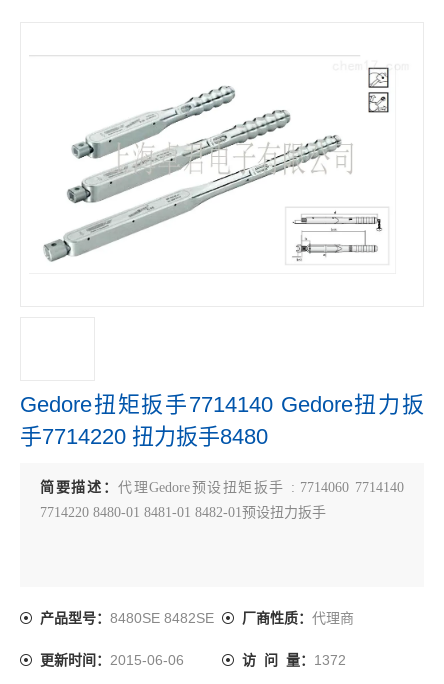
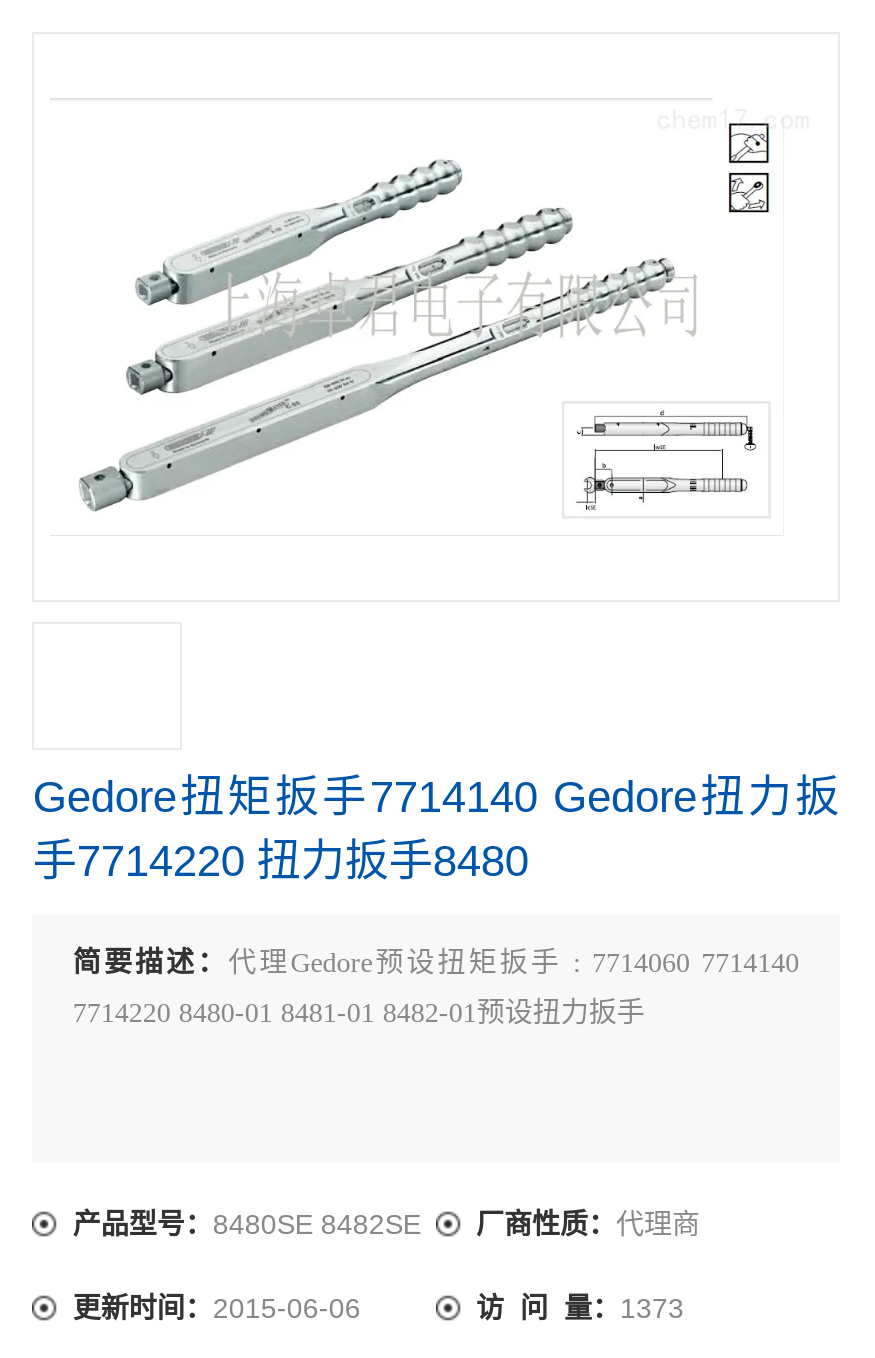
[242,652,346,668] 访 问 量：1372 -> [476,1292,684,1324] 访 问 量：1373

